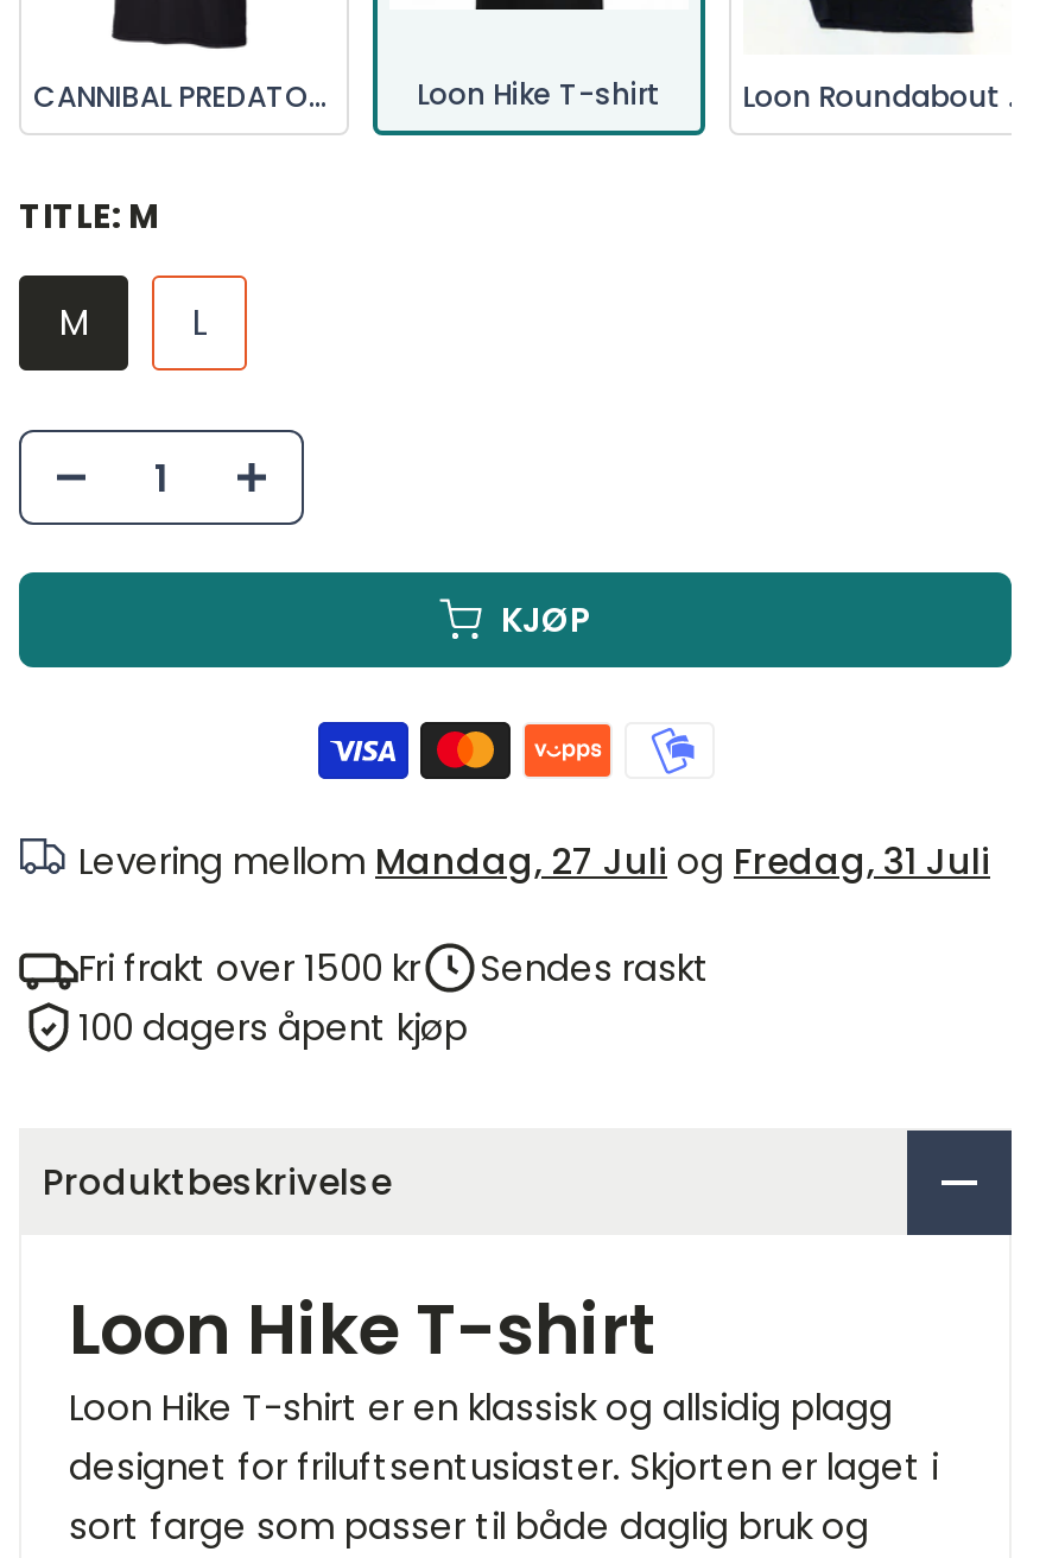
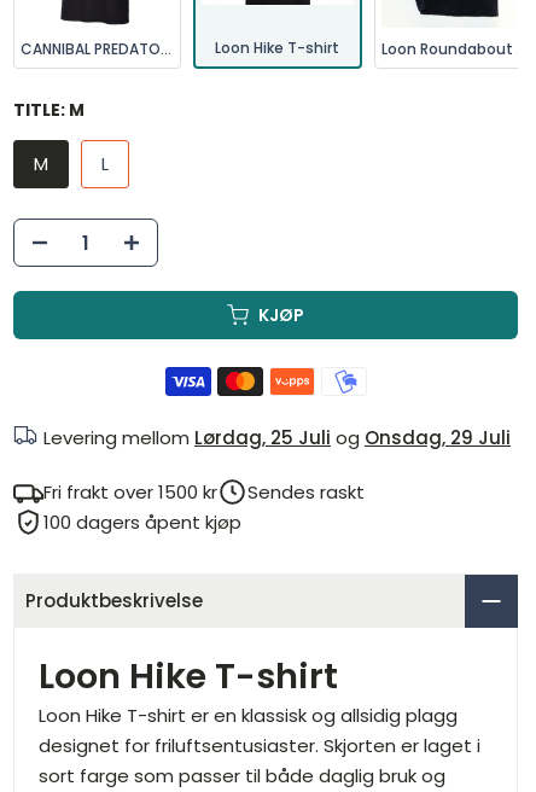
[78,836,990,886] Levering mellom Mandag, 27 Juli og Fredag, 31 Juli -> [43,425,511,450] Levering mellom Lørdag, 25 Juli og Onsdag, 29 Juli

